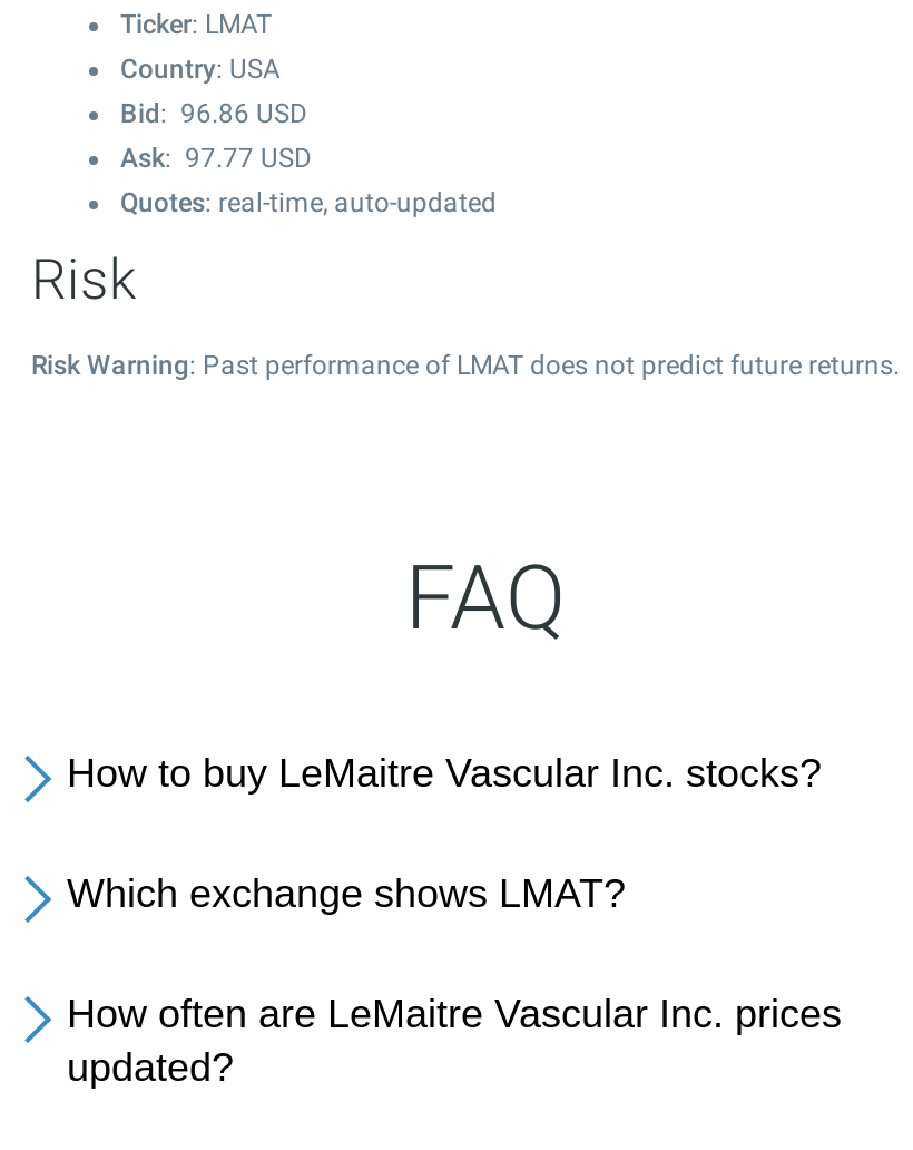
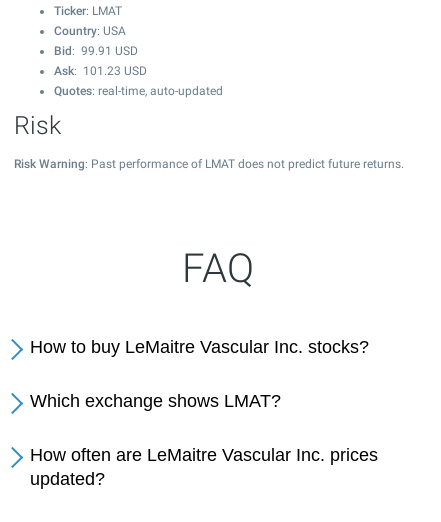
[120,98,307,129] Bid: 96.86 USD -> [54,44,138,58] Bid: 99.91 USD
[120,143,312,174] Ask: 97.77 USD -> [54,64,147,78] Ask: 101.23 USD

